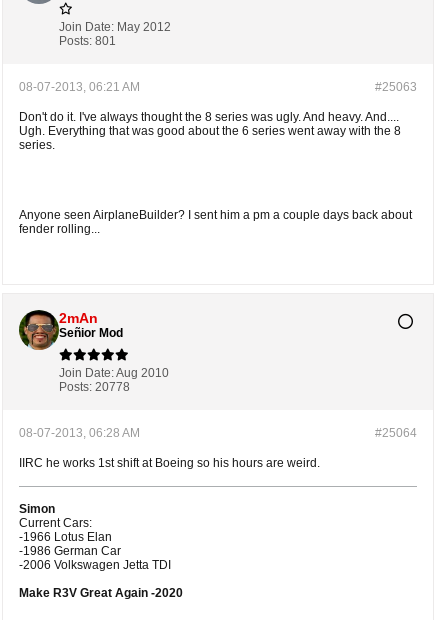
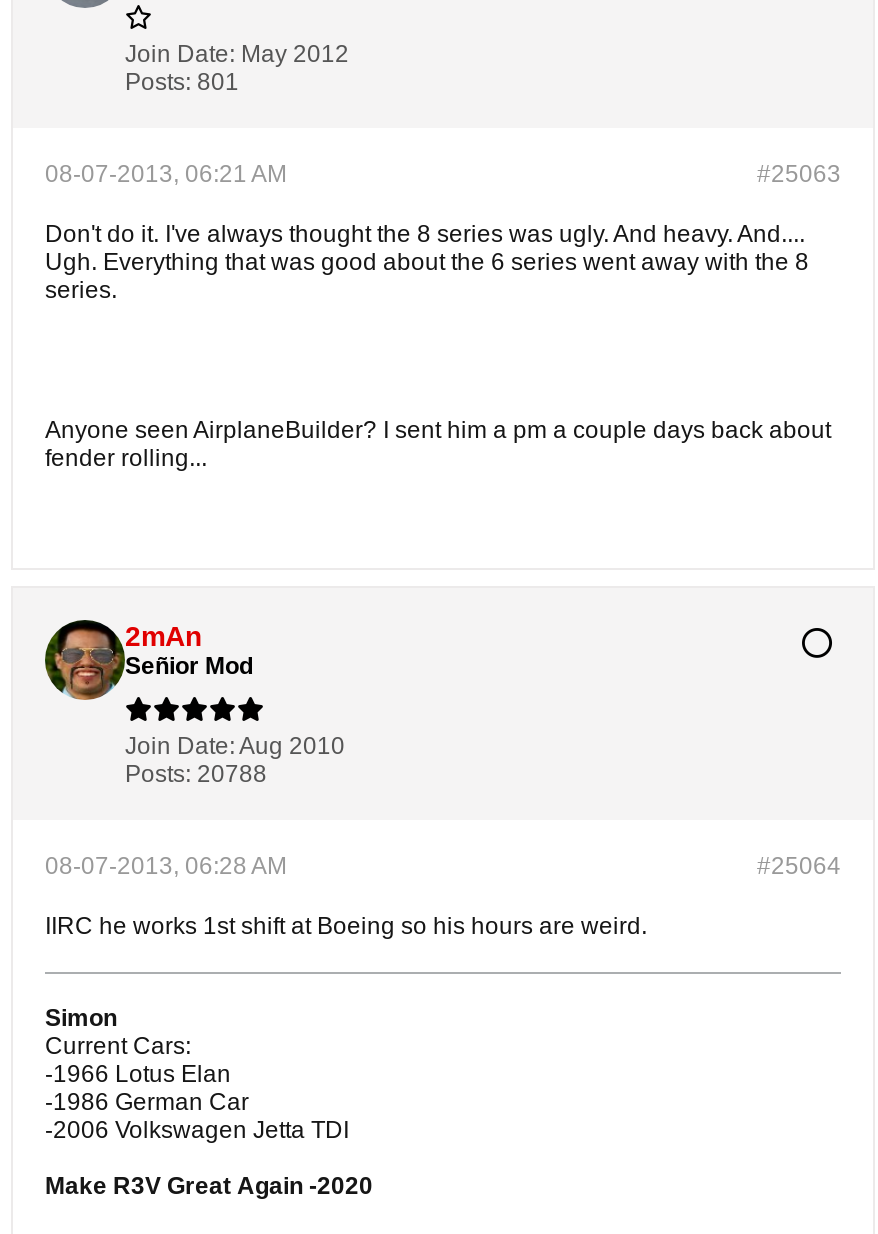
[59,380,130,394] Posts: 20778 -> [125,760,267,788] Posts: 20788

